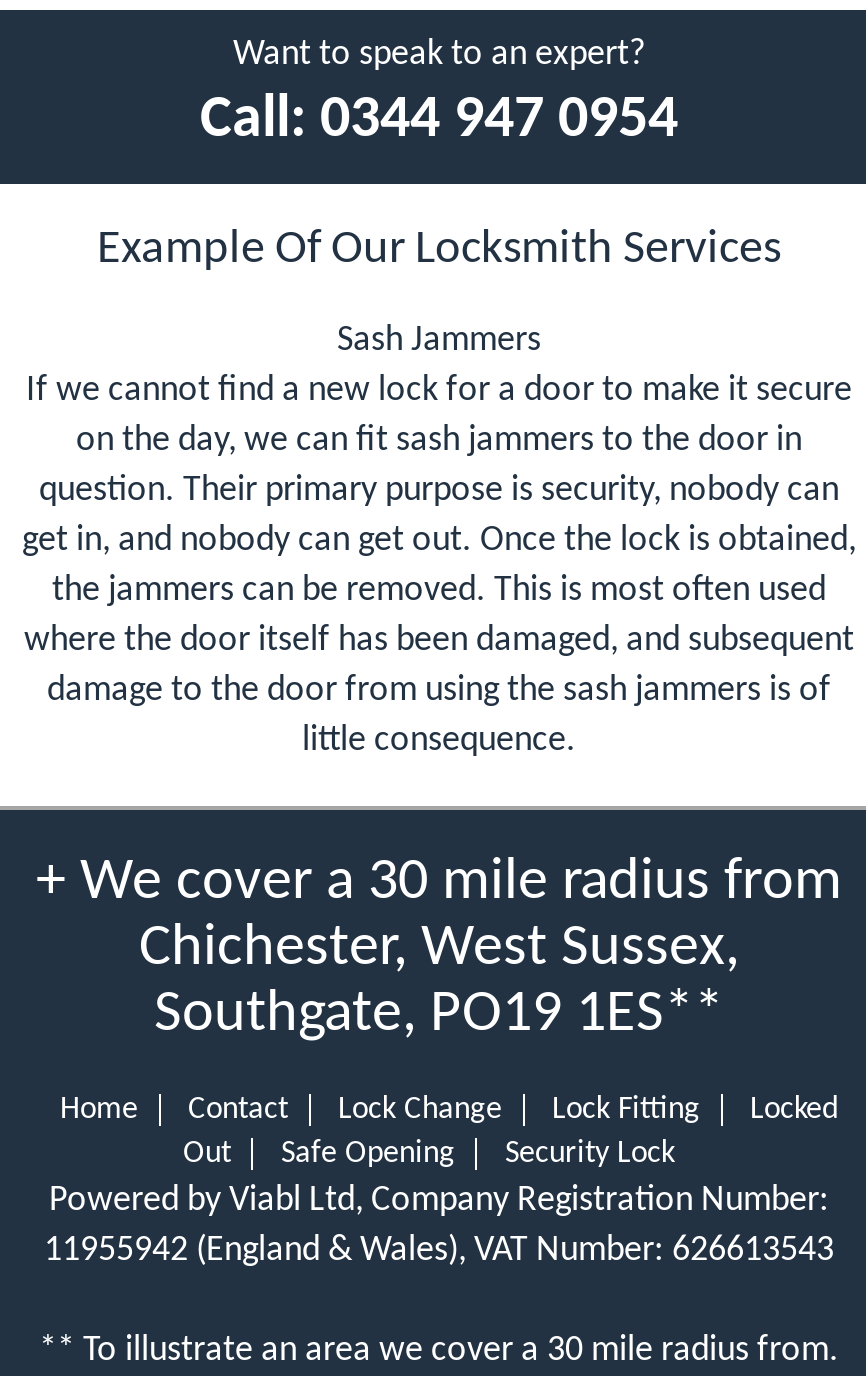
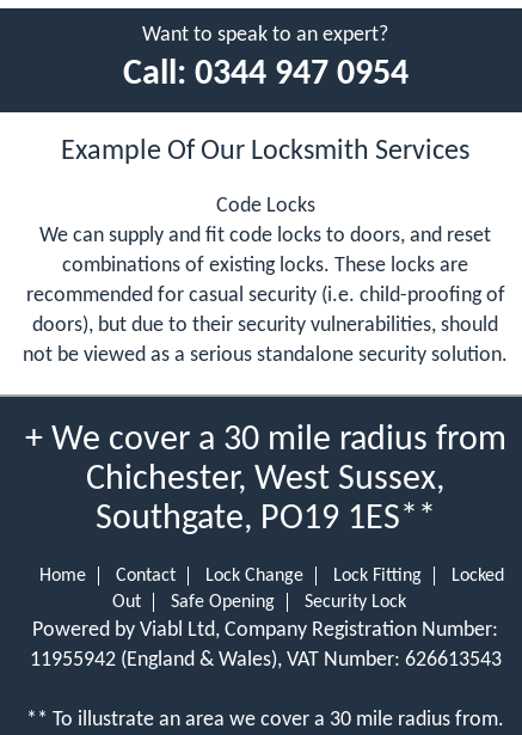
[22,321,856,759] Sash Jammers | If we cannot find a new lock for a door to make it secure | on the day, we can fit sash jammers to the door in | question. Their primary purpose is security, nobody can | get in, and nobody can get out. Once the lock is obtained, | the jammers can be removed. This is most often used | where the door itself has been damaged, and subsequent | damage to the door from using the sash jammers is of | little consequence. -> [23,194,508,366] Code Locks | We can supply and fit code locks to doors, and reset | combinations of existing locks. These locks are | recommended for casual security (i.e. child-proofing of | doors), but due to their security vulnerabilities, should | not be viewed as a serious standalone security solution.

